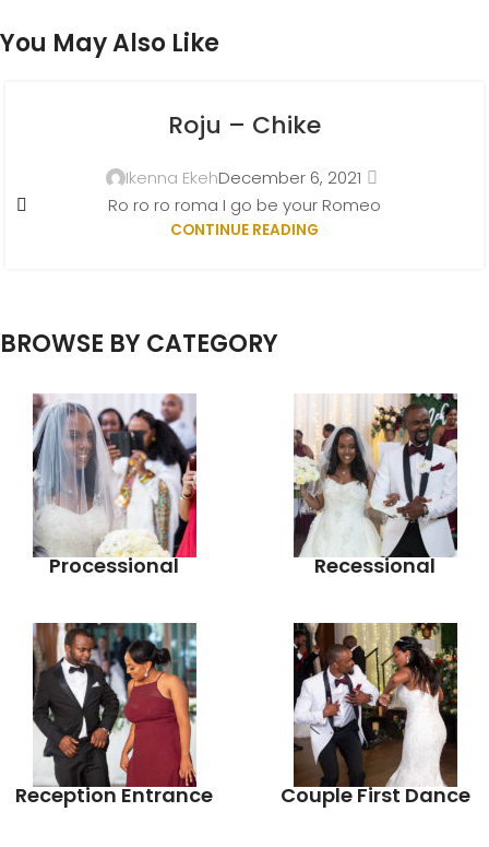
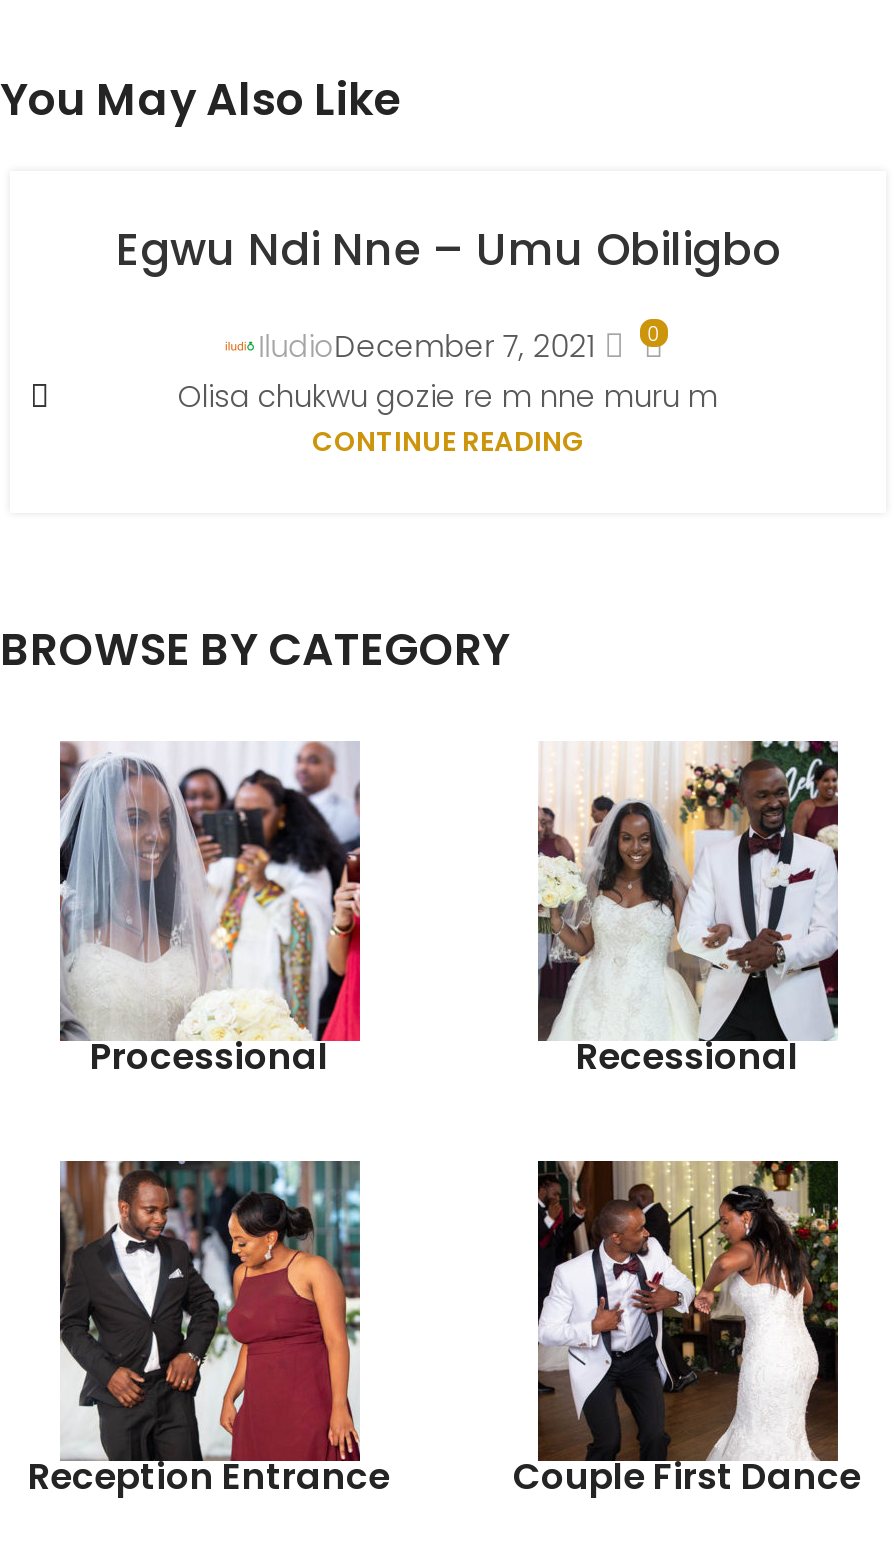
[108,108,381,216] Roju – Chike | Ikenna EkehDecember 6, 2021 | Ro ro ro roma I go be your Romeo -> [116,219,780,417] Egwu Ndi Nne – Umu Obiligbo | IludioDecember 7, 2021 | 0 | Olisa chukwu gozie re m nne muru m

